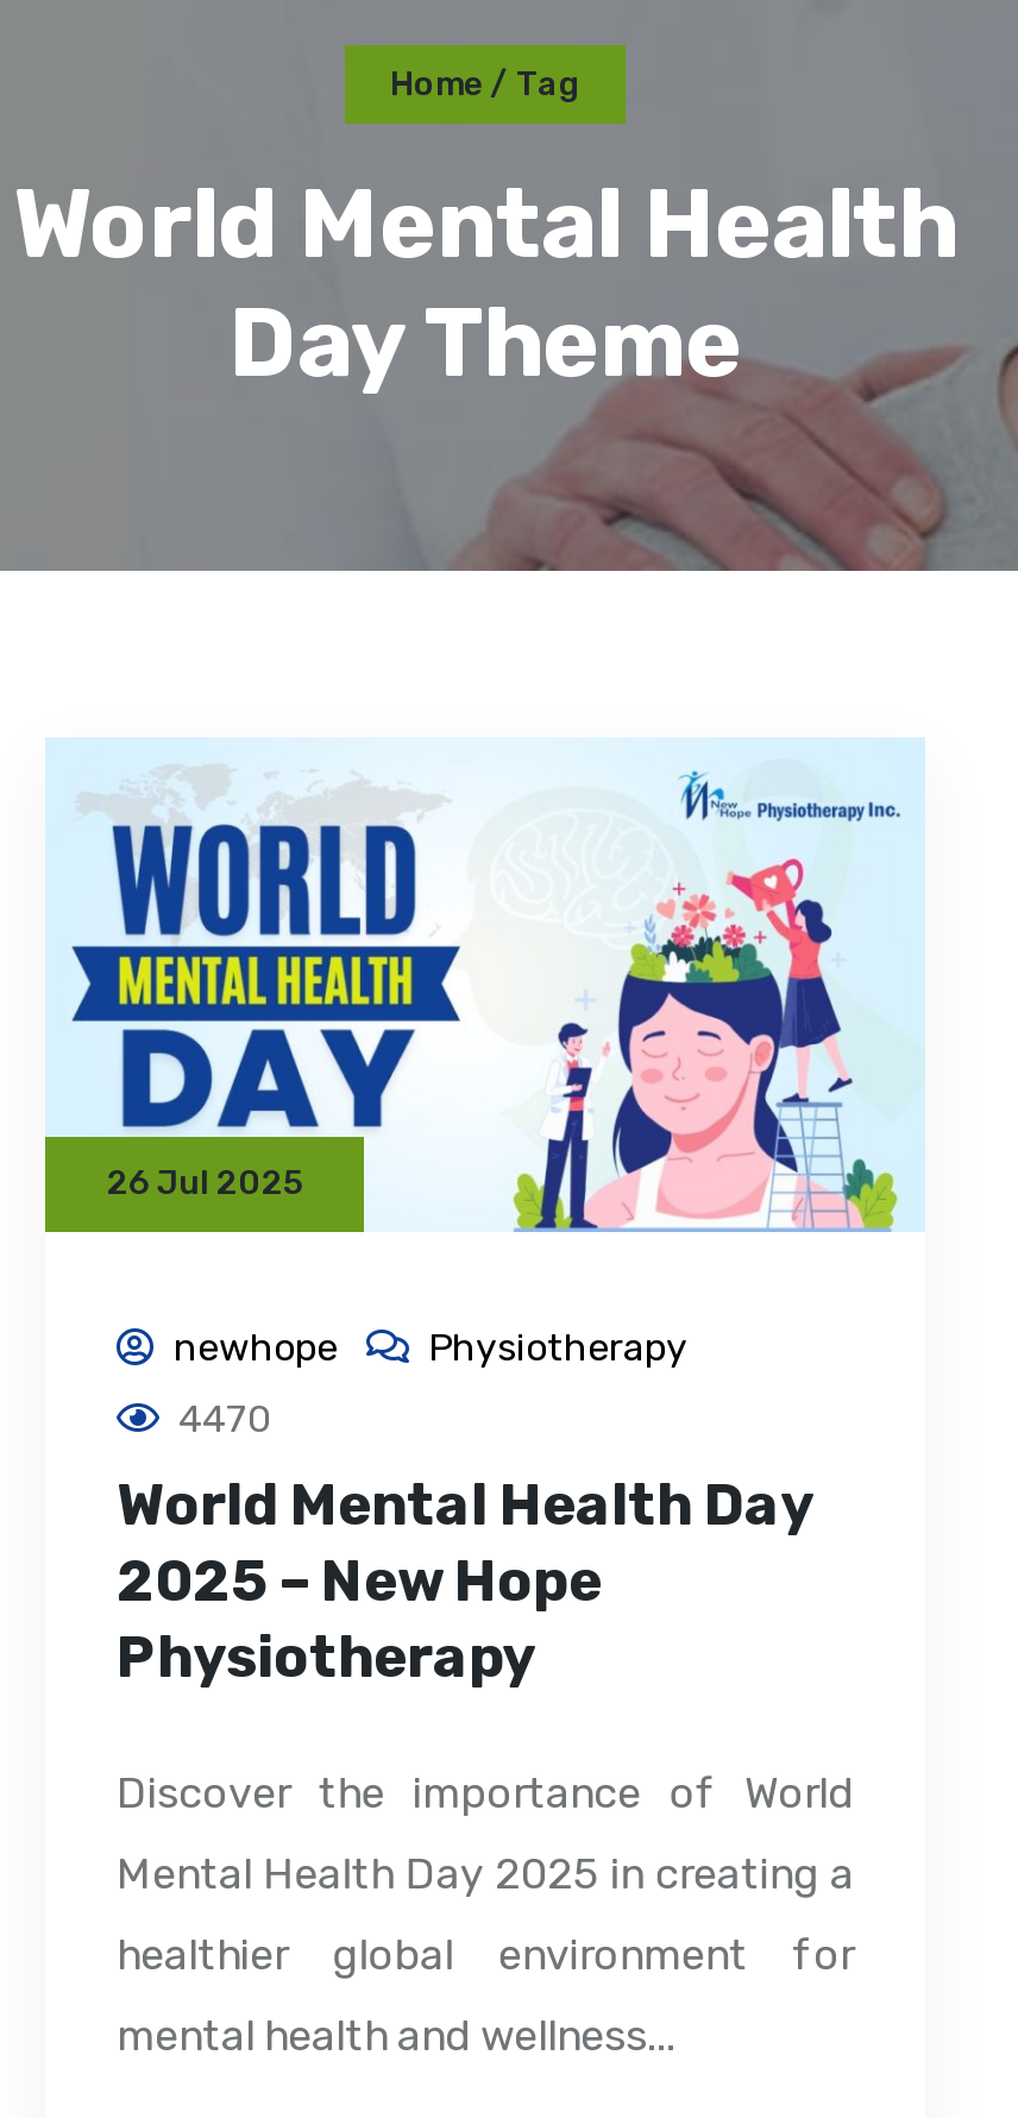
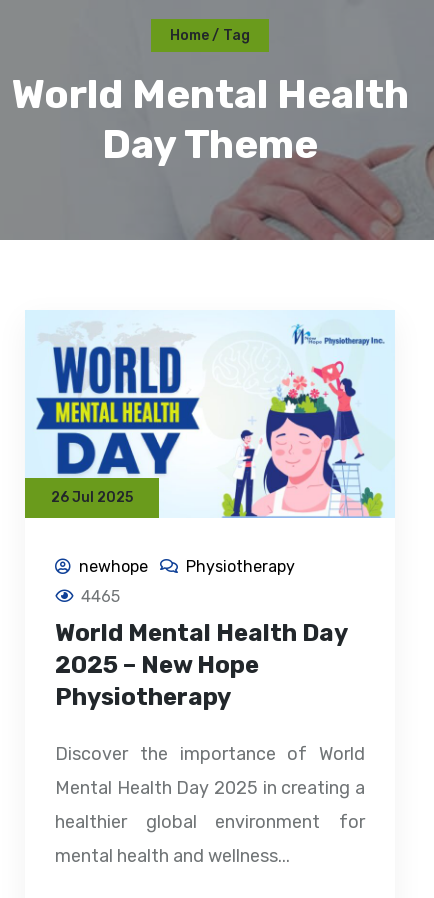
[169,1395,271,1441] 4470 -> [77,587,120,606] 4465

